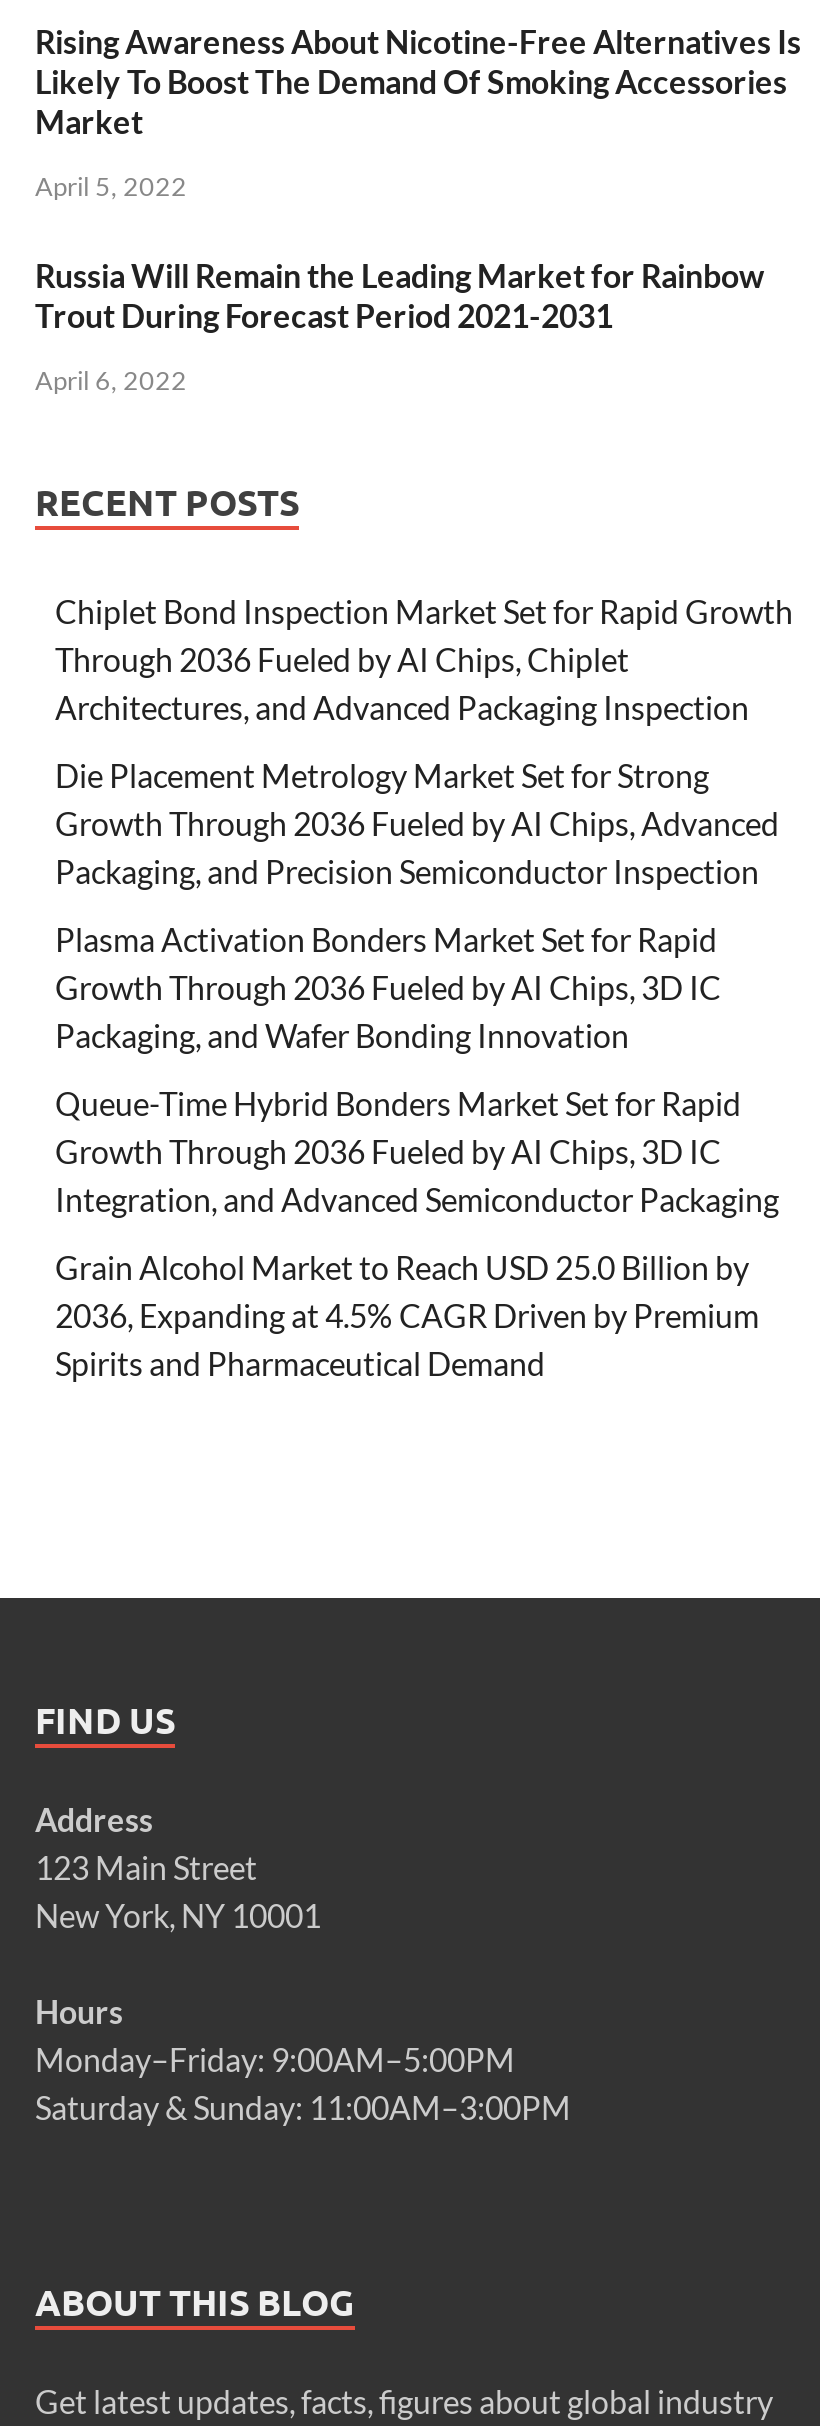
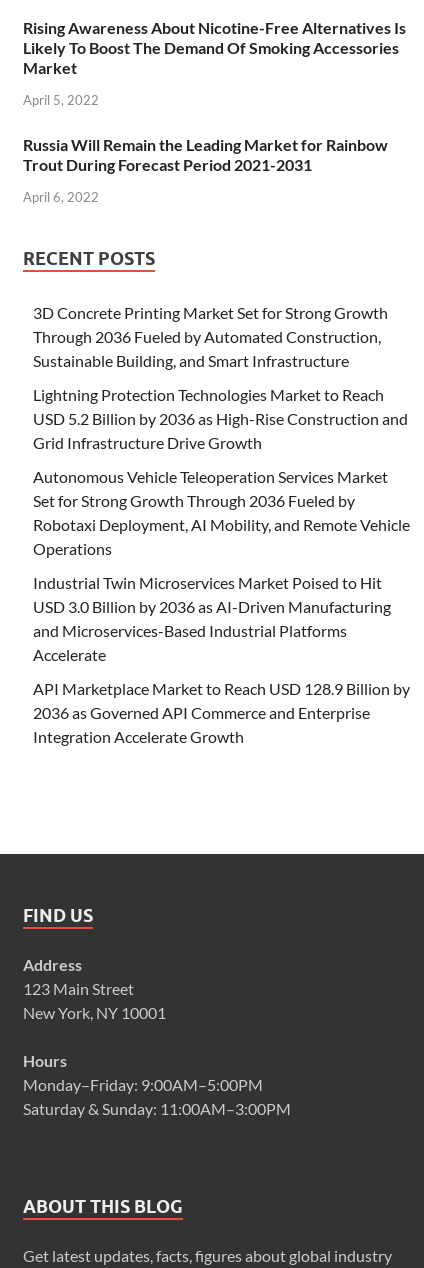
[55,591,793,725] Chiplet Bond Inspection Market Set for Rapid Growth | Through 2036 Fueled by AI Chips, Chiplet | Architectures, and Advanced Packaging Inspection -> [33,303,388,370] 3D Concrete Printing Market Set for Strong Growth | Through 2036 Fueled by Automated Construction, | Sustainable Building, and Smart Infrastructure
[55,755,779,889] Die Placement Metrology Market Set for Strong | Growth Through 2036 Fueled by AI Chips, Advanced | Packaging, and Precision Semiconductor Inspection -> [33,385,408,452] Lightning Protection Technologies Market to Reach | USD 5.2 Billion by 2036 as High-Rise Construction and | Grid Infrastructure Drive Growth
[55,919,721,1053] Plasma Activation Bonders Market Set for Rapid | Growth Through 2036 Fueled by AI Chips, 3D IC | Packaging, and Wafer Bonding Innovation -> [33,467,410,558] Autonomous Vehicle Teleoperation Services Market | Set for Strong Growth Through 2036 Fueled by | Robotaxi Deployment, AI Mobility, and Remote Vehicle | Operations
[55,1083,779,1217] Queue-Time Hybrid Bonders Market Set for Rapid | Growth Through 2036 Fueled by AI Chips, 3D IC | Integration, and Advanced Semiconductor Packaging -> [33,573,391,664] Industrial Twin Microservices Market Poised to Hit | USD 3.0 Billion by 2036 as AI-Driven Manufacturing | and Microservices-Based Industrial Platforms | Accelerate
[55,1247,759,1381] Grain Alcohol Market to Reach USD 25.0 Billion by | 2036, Expanding at 4.5% CAGR Driven by Premium | Spirits and Pharmaceutical Demand -> [33,679,410,746] API Marketplace Market to Reach USD 128.9 Billion by | 2036 as Governed API Commerce and Enterprise | Integration Accelerate Growth

